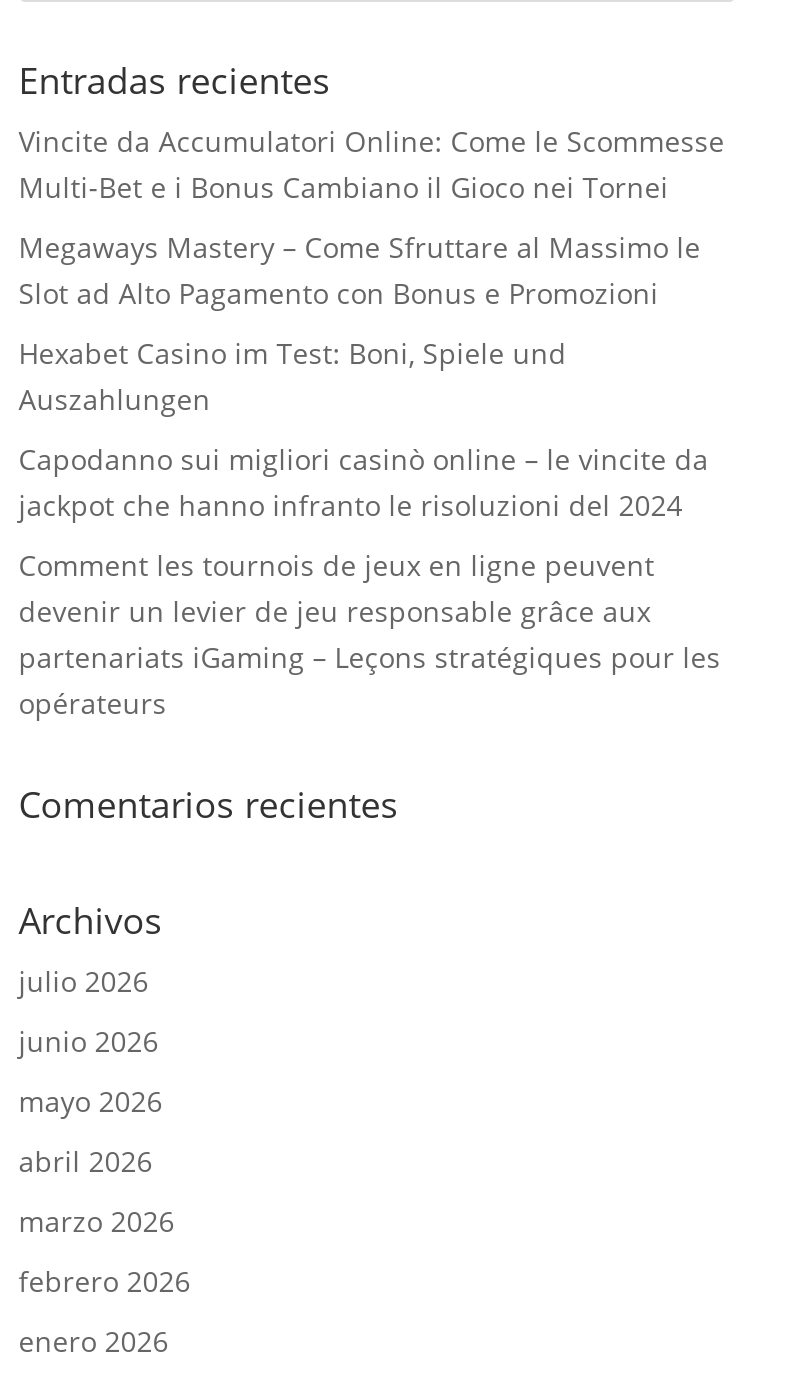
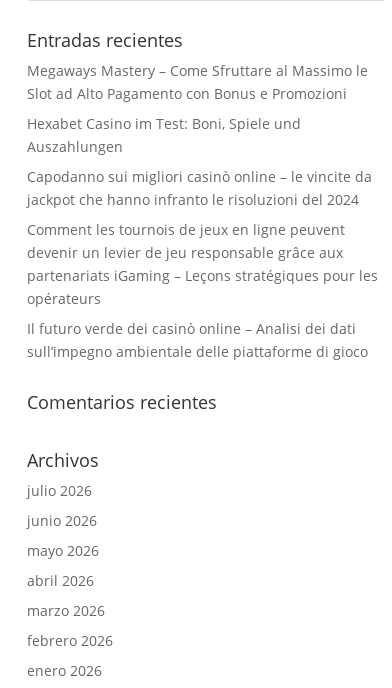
[19,122,725,206] Vincite da Accumulatori Online: Come le Scommesse | Multi‑Bet e i Bonus Cambiano il Gioco nei Tornei -> none
moved [19,228,721,722] -> [27,61,378,308]: Megaways Mastery – Come Sfruttare al Massimo le | Slot ad Alto Pagamento con Bonus e Promozioni | Hexabet Casino im Test: Boni, Spiele und | ... | partenariats iGaming – Leçons stratégiques pour les | opérateurs
none -> [27,319,368,361] Il futuro verde dei casinò online – Analisi dei dati | sull’impegno ambientale delle piattaforme di gioco

